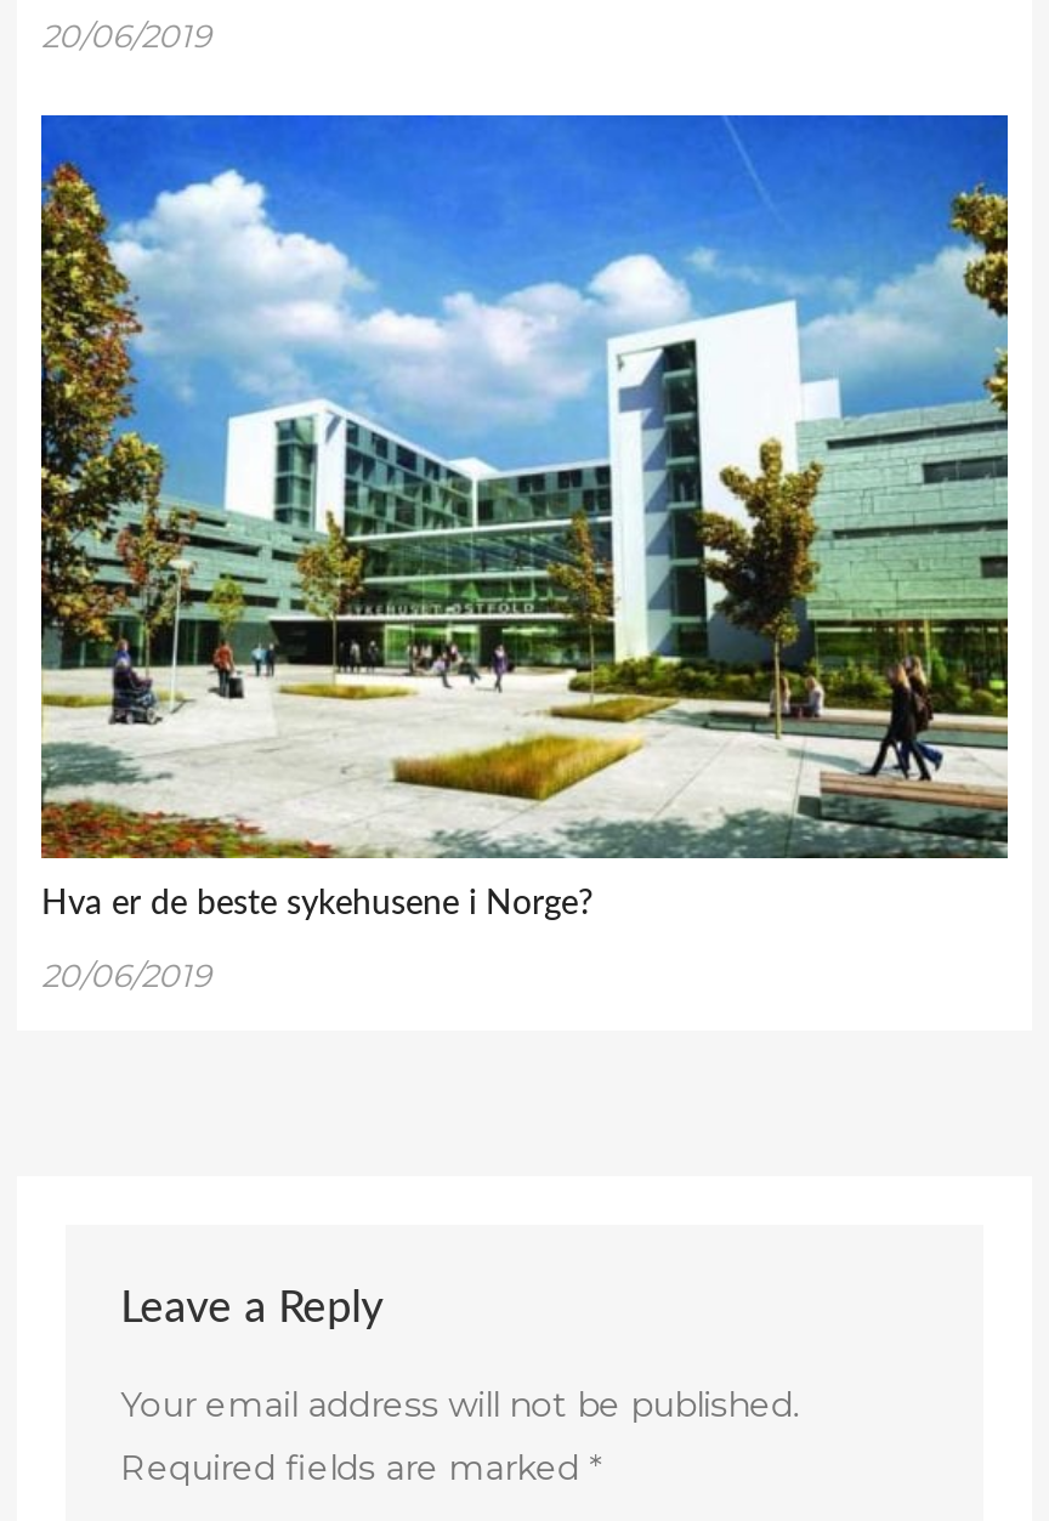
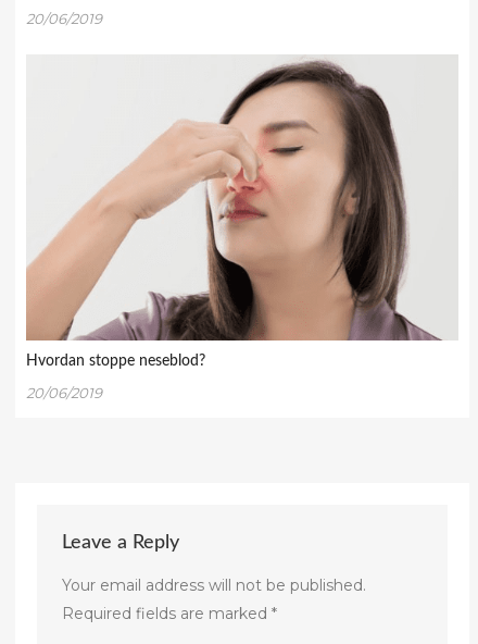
[39,113,1010,921] [image] | Hva er de beste sykehusene i Norge? -> [26,54,458,369] [image] | Hvordan stoppe neseblod?

